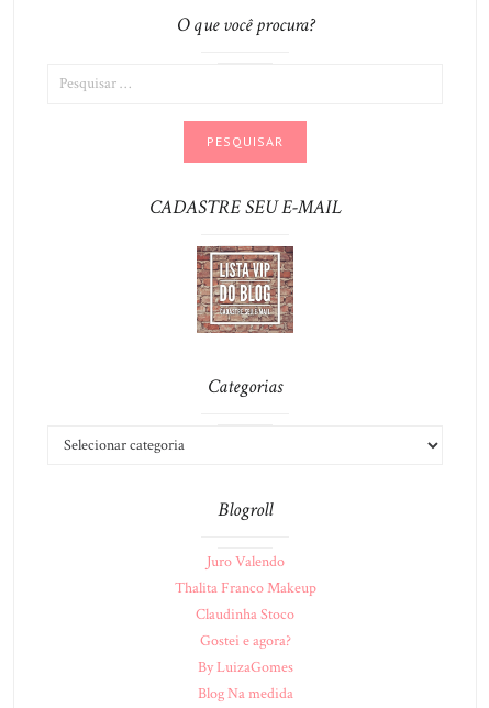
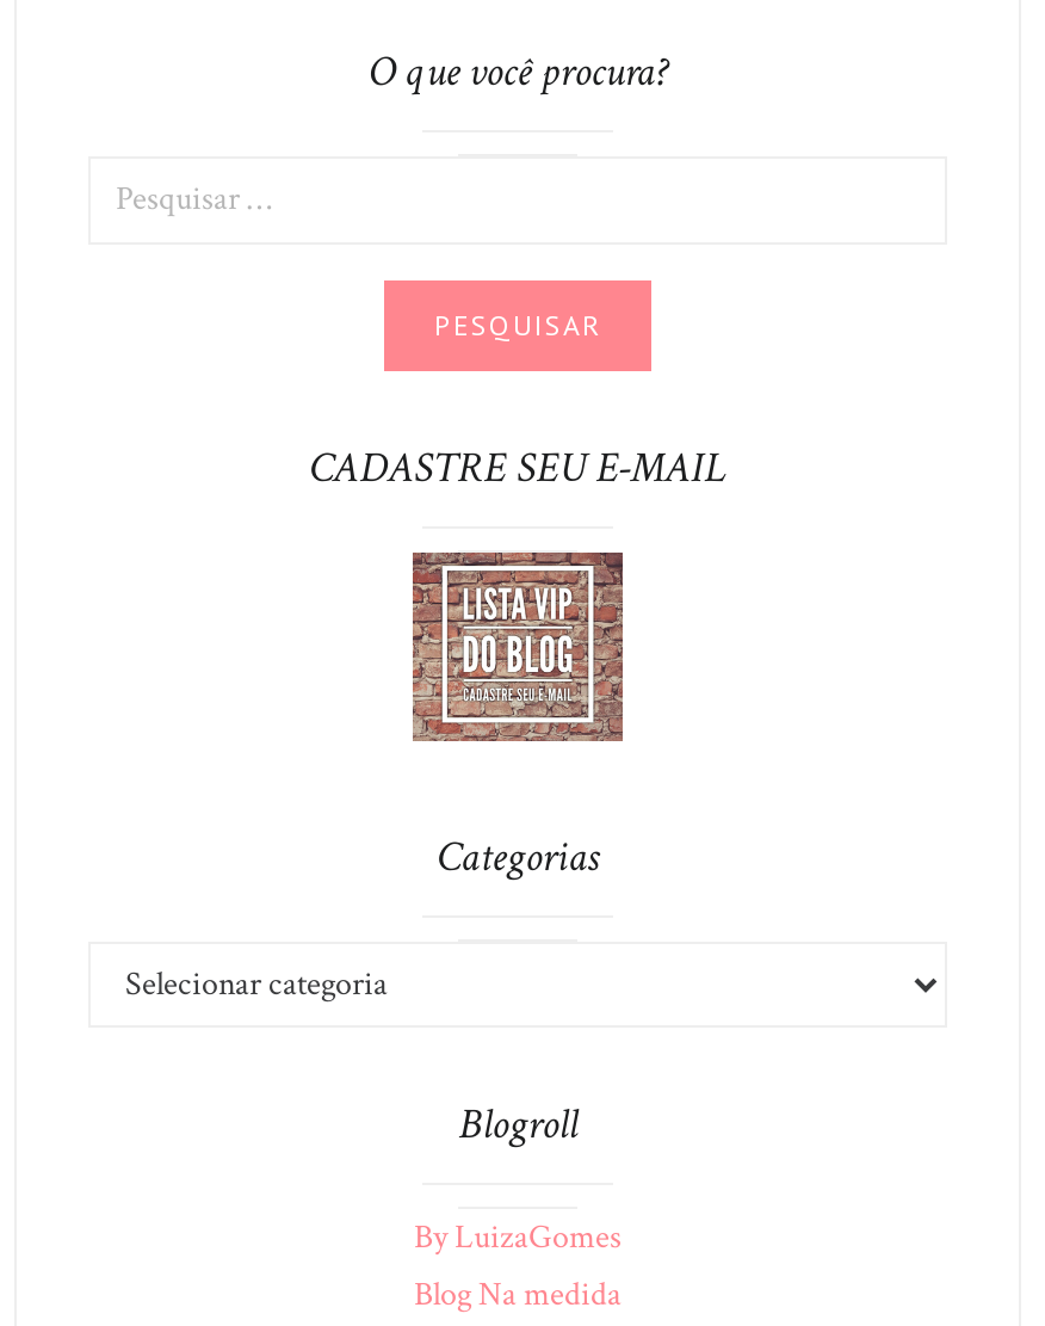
[174,552,316,651] Juro Valendo | Thalita Franco Makeup | Claudinha Stoco | Gostei e agora? -> none

